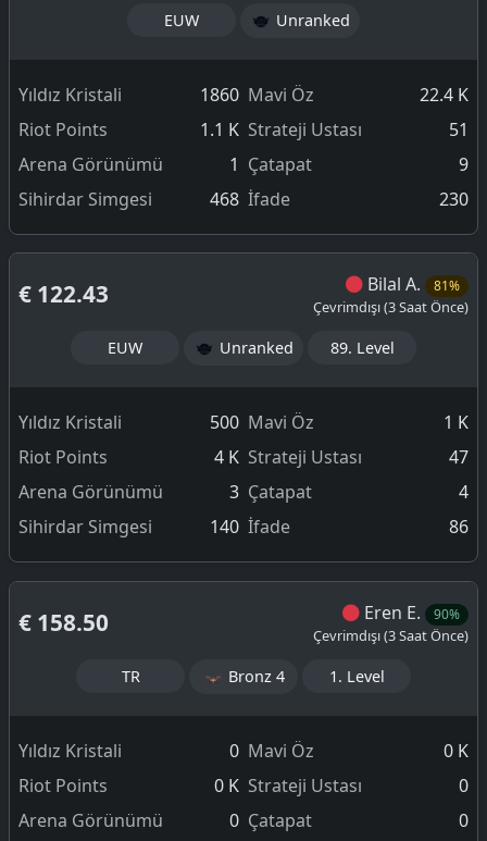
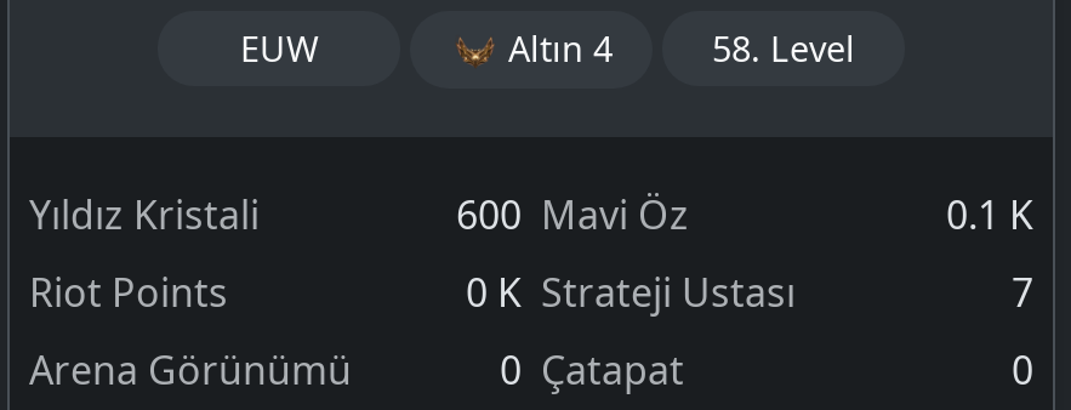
[272,10,350,31] Unranked -> [499,26,855,72] Altın 4 | 58. Level
[18,83,469,763] 1860 Mavi Öz | 22.4 K | Riot Points | 1.1 K Strateji Ustası | 51 | Arena Görünümü | 1 Çatapat | 9 | Sihirdar Simgesi | 468 İfade | 230 | € 122.43 | Bilal A. | 81% | Çevrimdışı (3 Saat Önce) | EUW | Unranked | 89. Level | Yıldız Kristali | 500 Mavi Öz | 1 K | Riot Points | 4 K Strateji Ustası | 47 | Arena Görünümü | 3 Çatapat | 4 | Sihirdar Simgesi | 140 İfade | 86 | € 158.50 | Eren E. | 90% | Çevrimdışı (3 Saat Önce) | TR | Bronz 4 | 1. Level | Yıldız Kristali | 0 Mavi Öz | 0 K -> [456,189,1033,242] 600 Mavi Öz | 0.1 K
[459,774,469,798] 0 -> [1012,267,1033,320] 7

